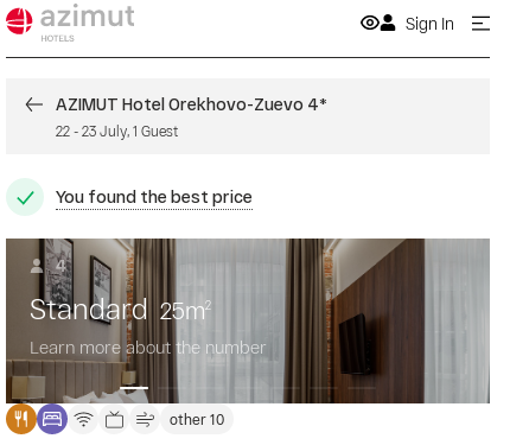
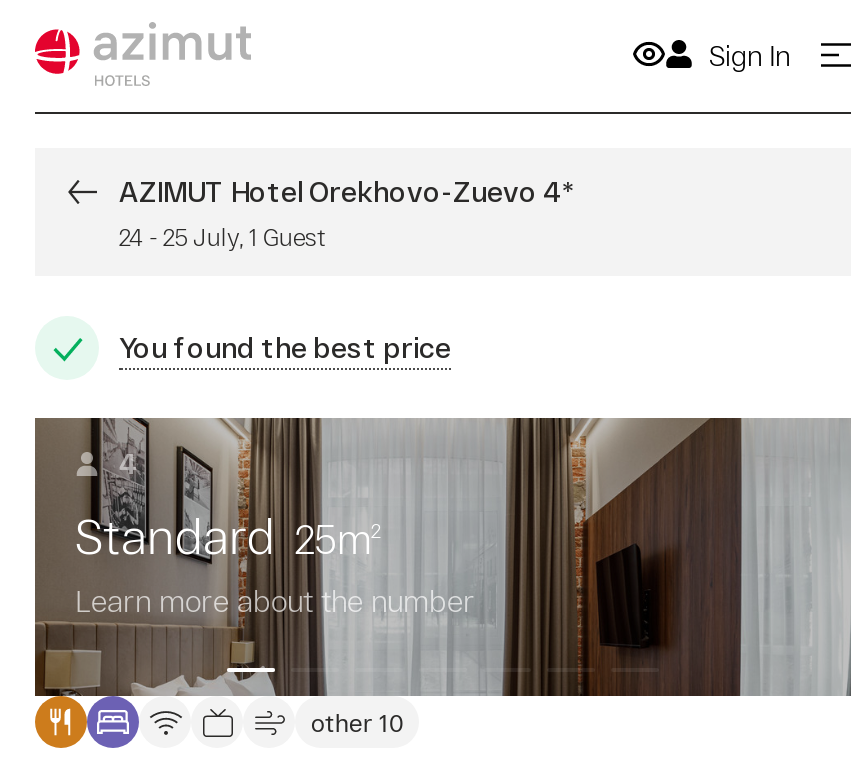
[56,122,178,139] 22 - 23 July, 1 Guest -> [119,222,325,250] 24 - 25 July, 1 Guest

